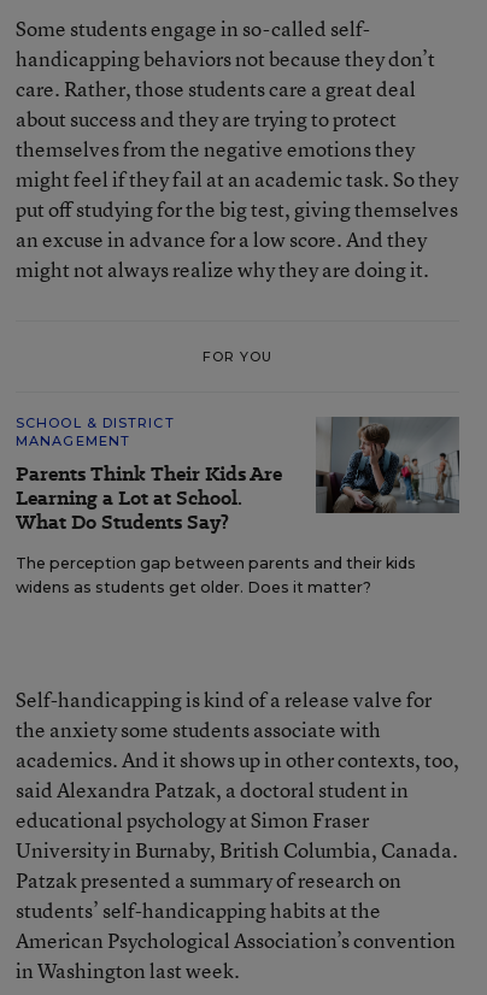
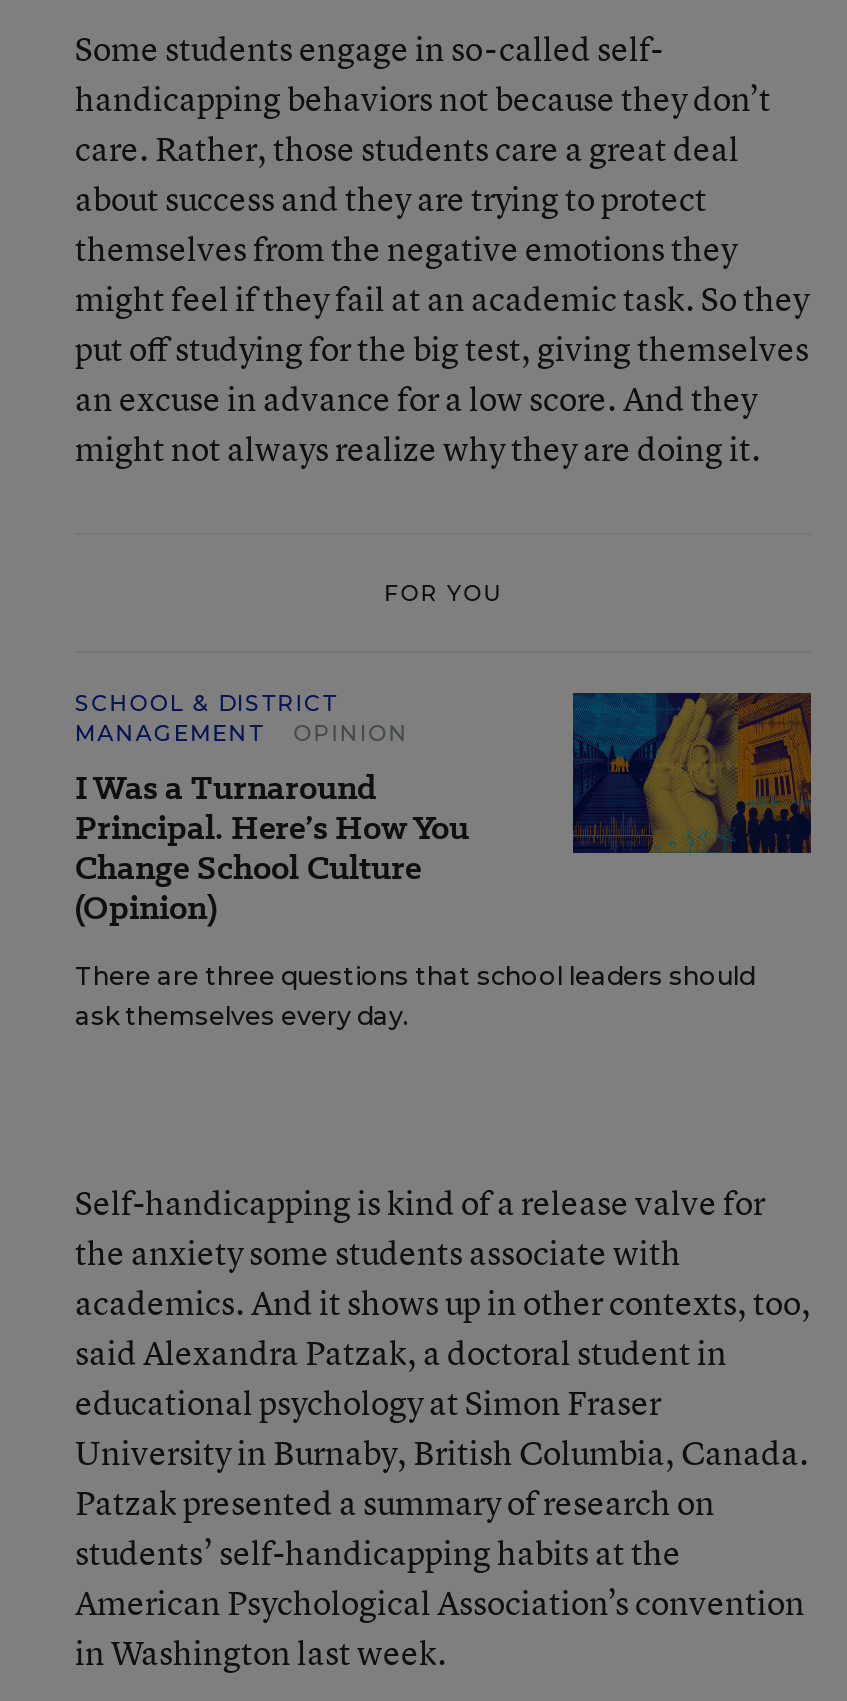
[315,416,460,514] [image] -> [571,691,813,855] [image]
[16,460,282,536] Parents Think Their Kids Are | Learning a Lot at School. | What Do Students Say? -> [75,719,469,931] OPINION | I Was a Turnaround | Principal. Here’s How You | Change School Culture | (Opinion)
[16,554,416,596] The perception gap between parents and their kids | widens as students get older. Does it matter? -> [75,961,755,1031] There are three questions that school leaders should | ask themselves every day.

